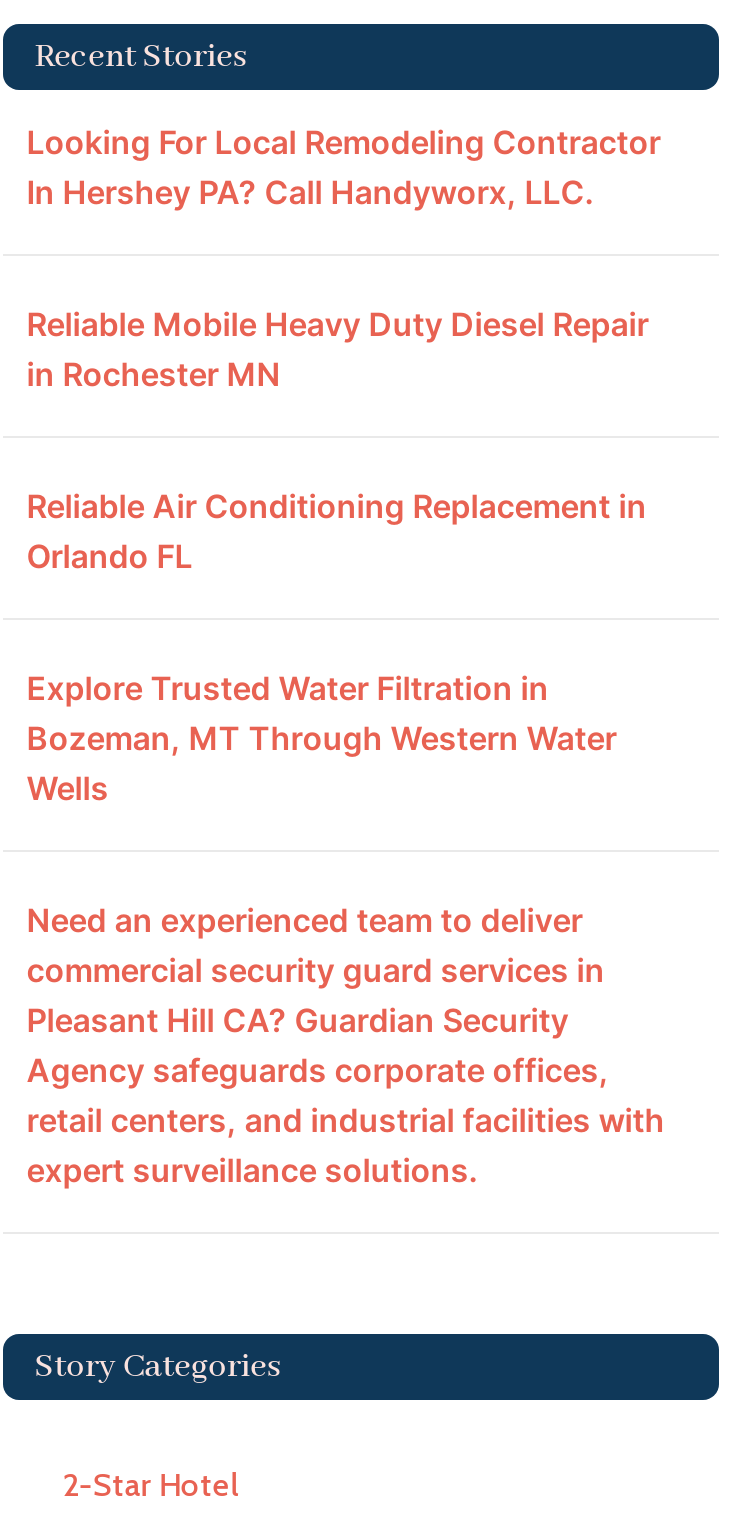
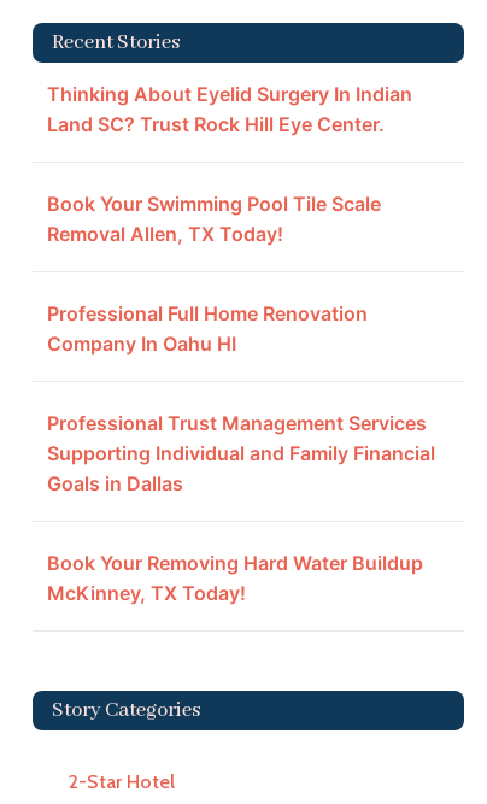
[27,122,661,212] Looking For Local Remodeling Contractor | In Hershey PA? Call Handyworx, LLC. -> [47,82,412,136] Thinking About Eyelid Surgery In Indian | Land SC? Trust Rock Hill Eye Center.
[27,304,649,394] Reliable Mobile Heavy Duty Diesel Repair | in Rochester MN -> [47,192,381,246] Book Your Swimming Pool Tile Scale | Removal Allen, TX Today!
[27,486,647,576] Reliable Air Conditioning Replacement in | Orlando FL -> [47,302,367,356] Professional Full Home Renovation | Company In Oahu HI
[27,668,617,808] Explore Trusted Water Filtration in | Bozeman, MT Through Western Water | Wells -> [47,411,435,496] Professional Trust Management Services | Supporting Individual and Family Financial | Goals in Dallas
[27,900,665,1190] Need an experienced team to deliver | commercial security guard services in | Pleasant Hill CA? Guardian Security | Agency safeguards corporate offices, | retail centers, and industrial facilities with | expert surveillance solutions. -> [47,551,423,605] Book Your Removing Hard Water Buildup | McKinney, TX Today!

